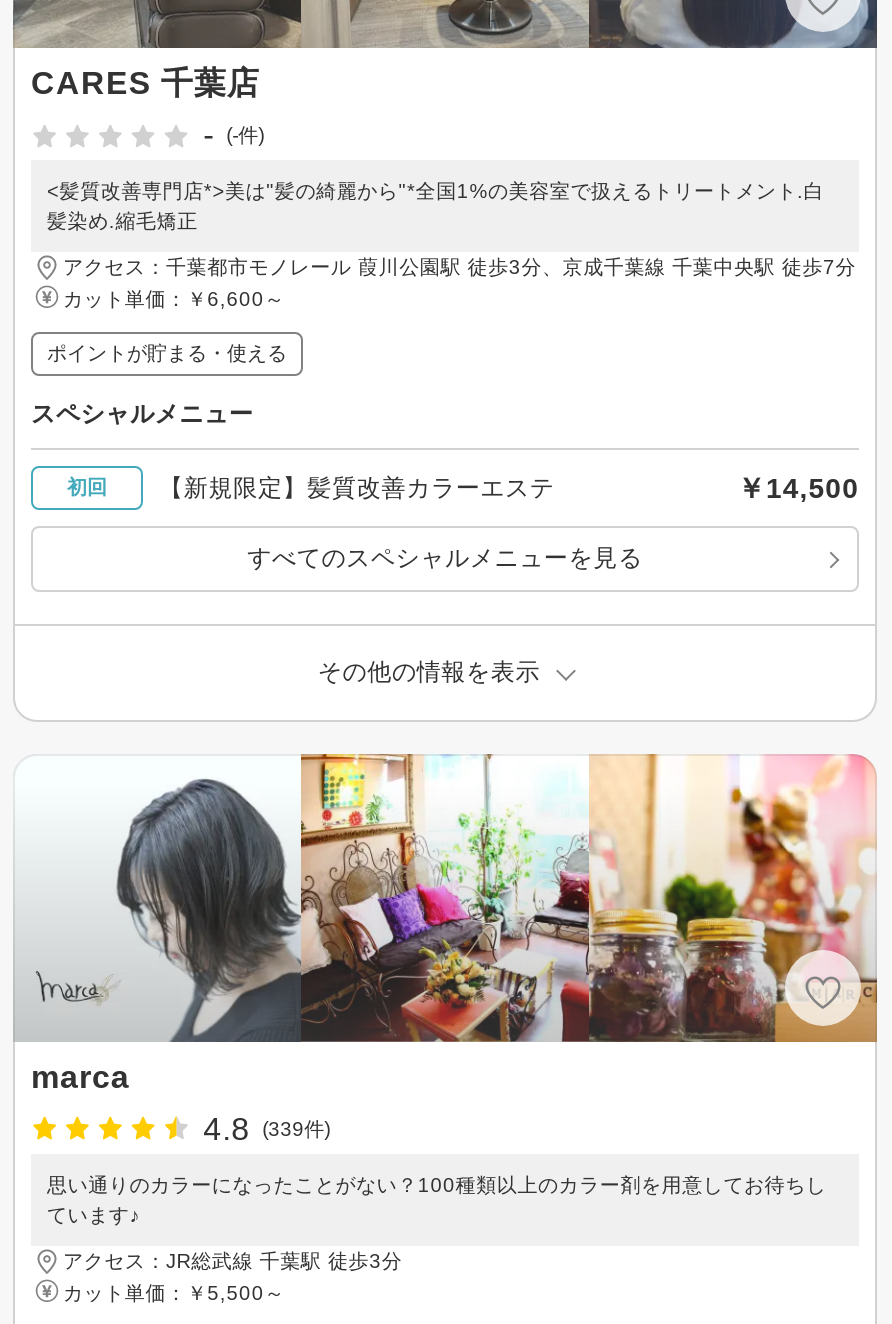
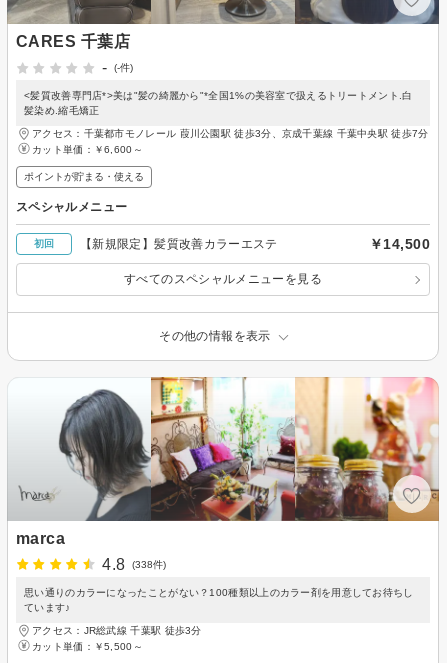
[203,1112,330,1146] 4.8 (339件) -> [102,556,166,573] 4.8 (338件)

